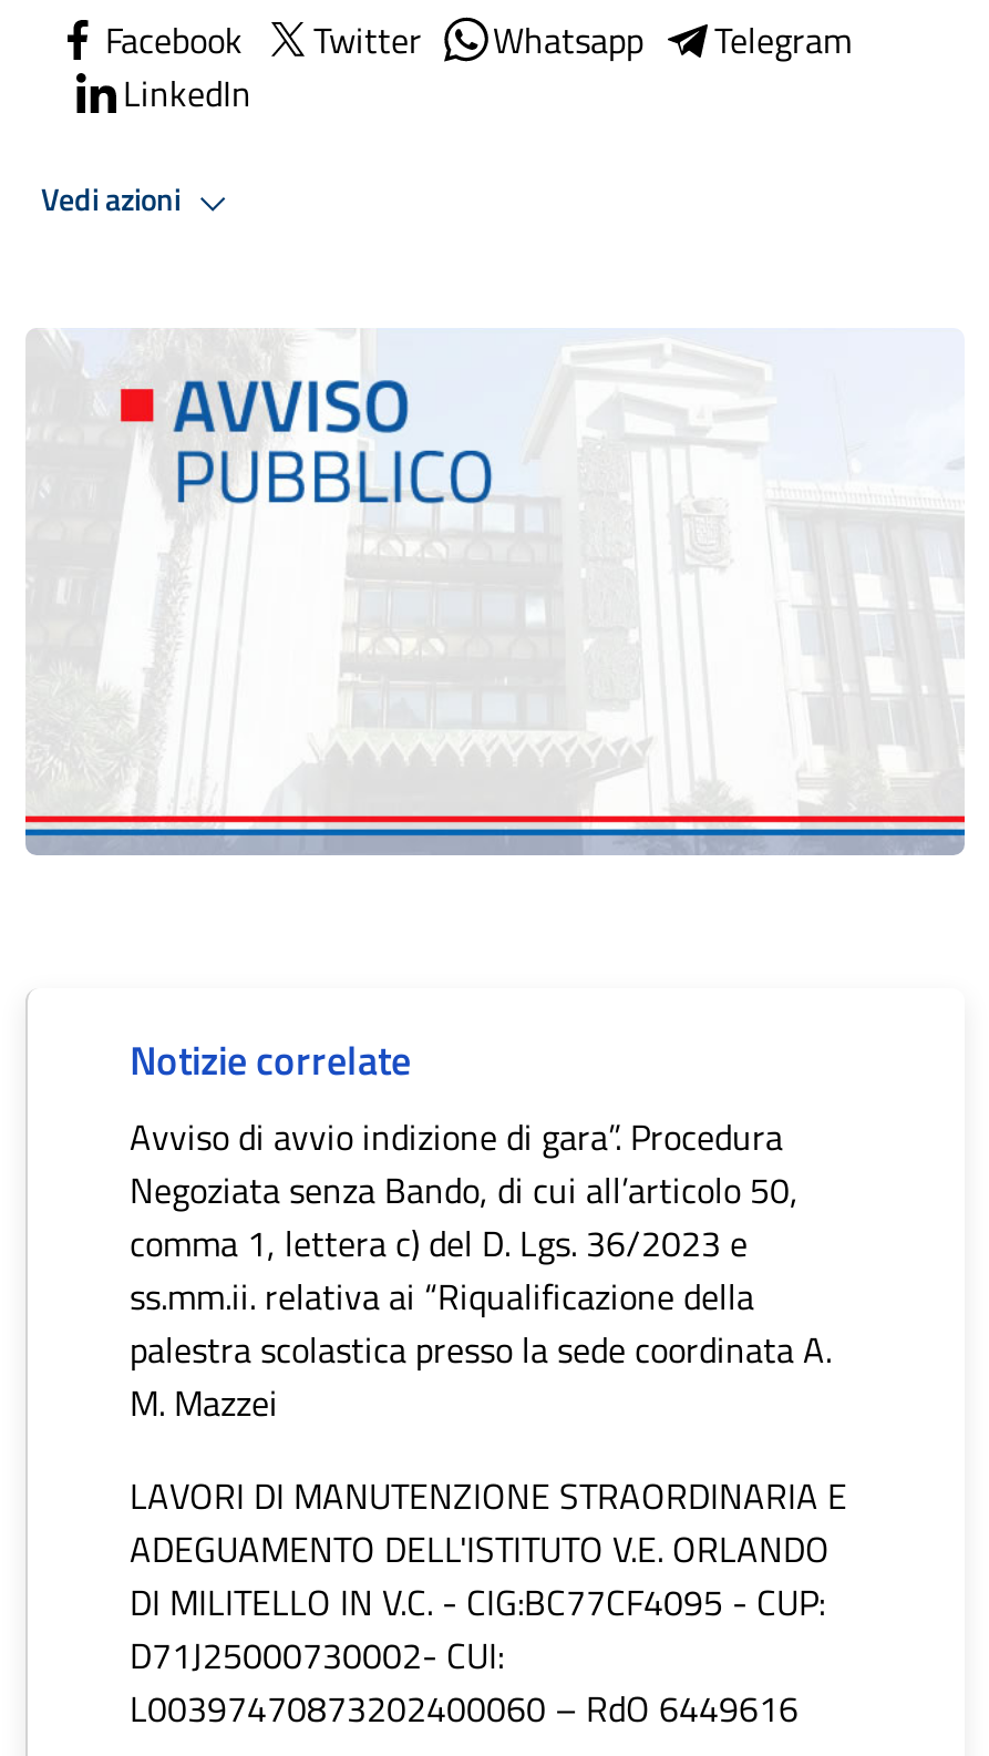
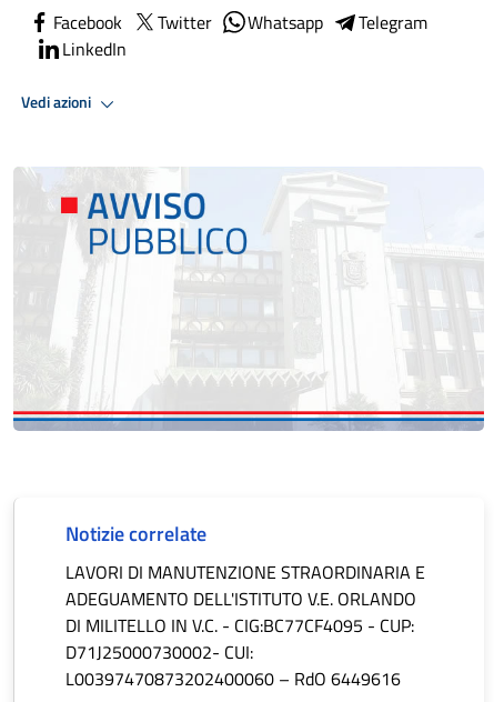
[130,1111,832,1430] Avviso di avvio indizione di gara”. Procedura | Negoziata senza Bando, di cui all’articolo 50, | comma 1, lettera c) del D. Lgs. 36/2023 e | ss.mm.ii. relativa ai “Riqualificazione della | palestra scolastica presso la sede coordinata A. | M. Mazzei -> none

